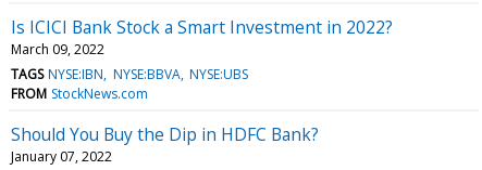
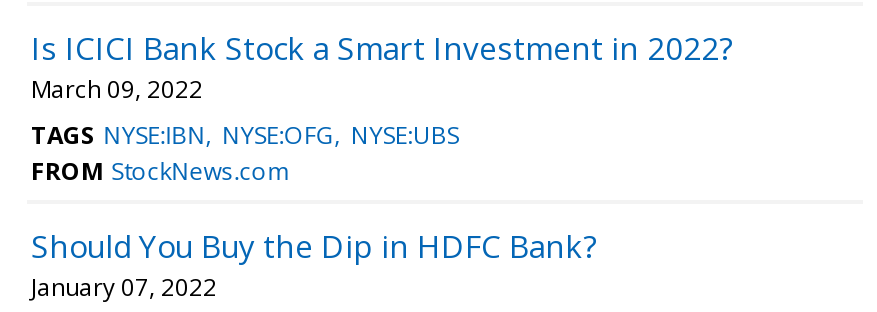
[11,65,248,83] TAGS NYSE:IBN NYSE:BBVA NYSE:UBS -> [31,118,459,152] TAGS NYSE:IBN NYSE:OFG NYSE:UBS

